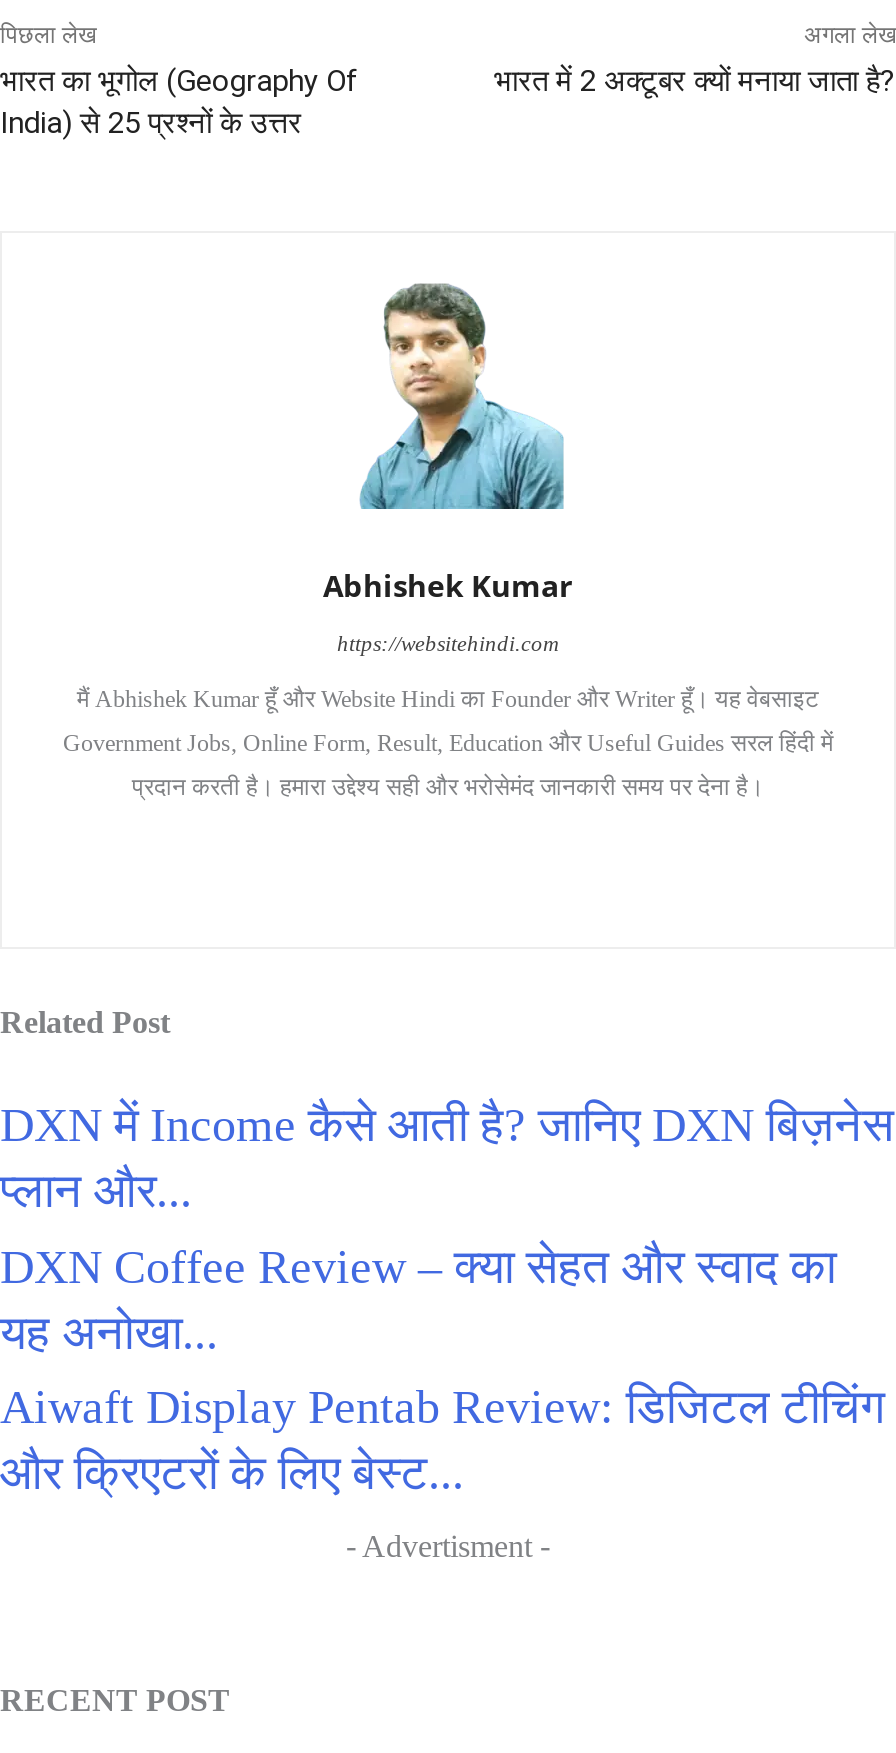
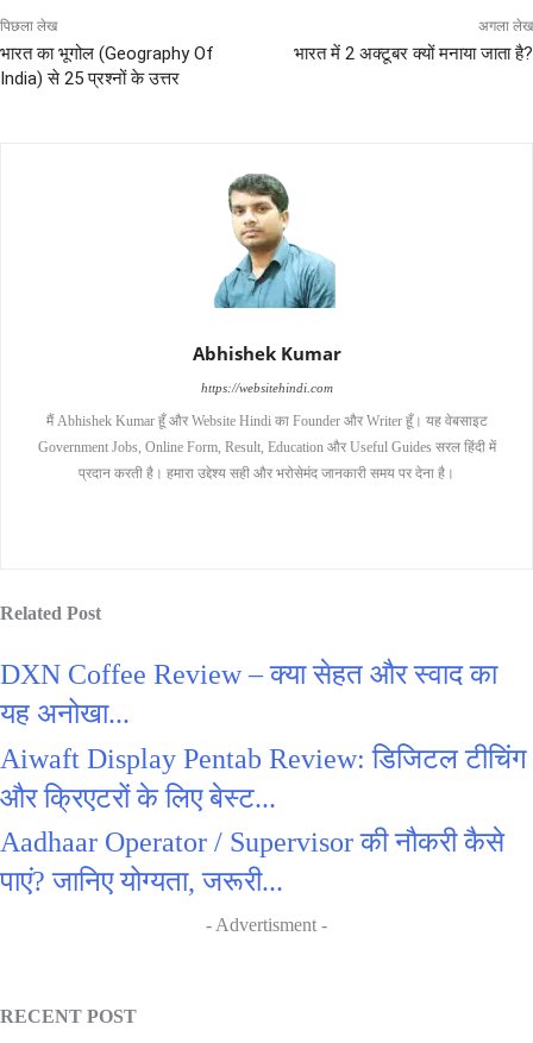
[0,1099,894,1217] DXN में Income कैसे आती है? जानिए DXN बिज़नेस | प्लान और... -> none
moved [0,1240,886,1500] -> [0,659,527,813]: DXN Coffee Review – क्या सेहत और स्वाद का | यह अनोखा... | Aiwaft Display Pentab Review: डिजिटल टीचिंग | और क्रिएटरों के लिए बेस्ट...
none -> [0,827,504,897] Aadhaar Operator / Supervisor की नौकरी कैसे | पाएं? जानिए योग्यता, जरूरी...

